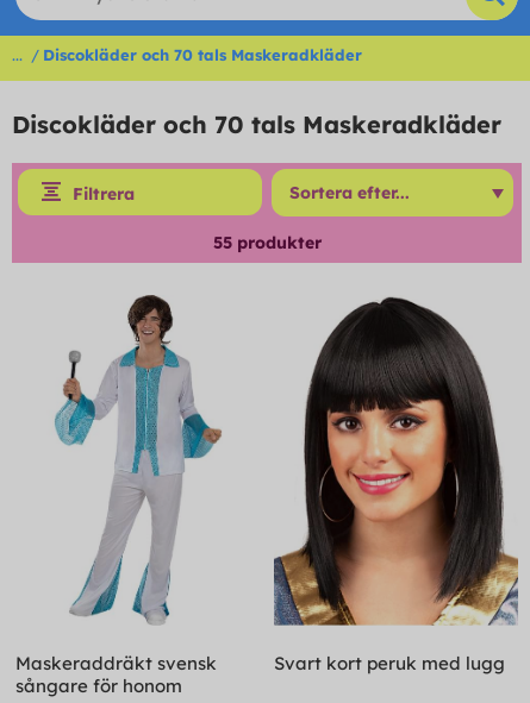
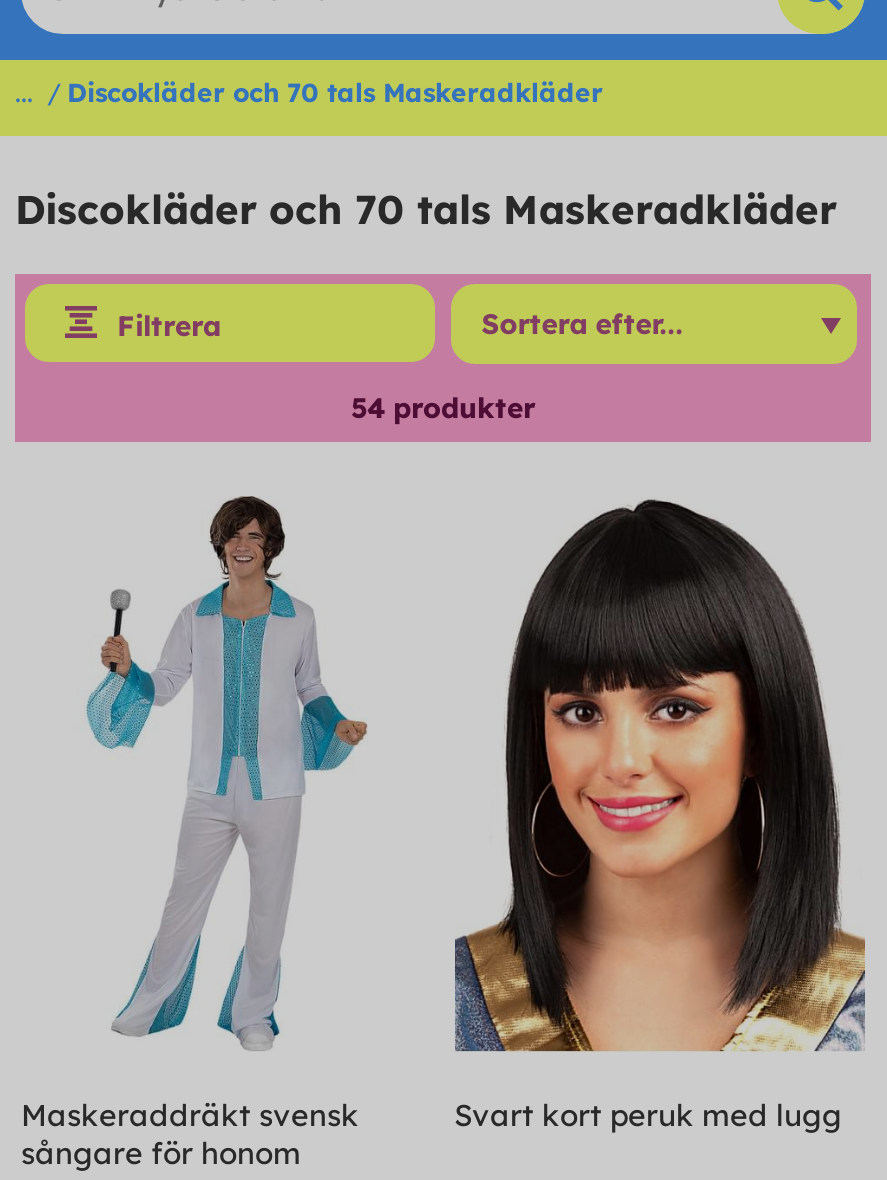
[213,232,321,253] 55 produkter -> [351,390,535,426] 54 produkter

